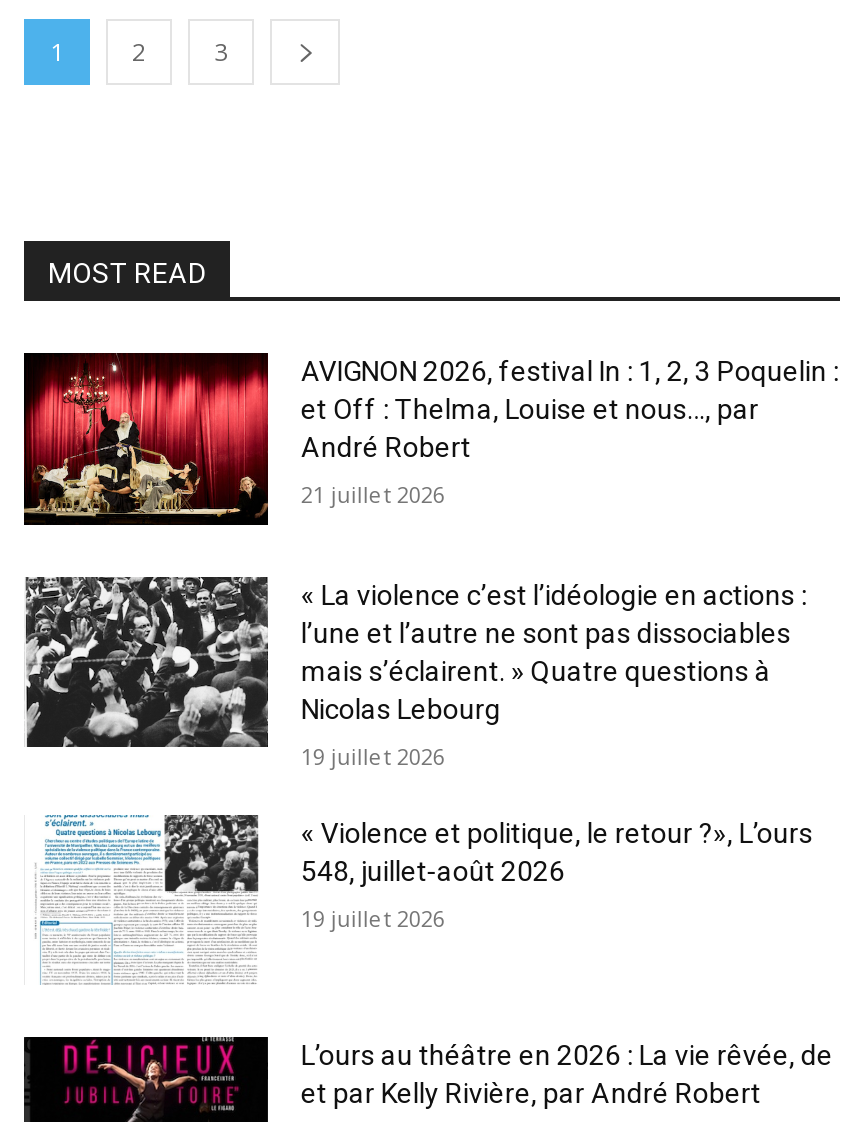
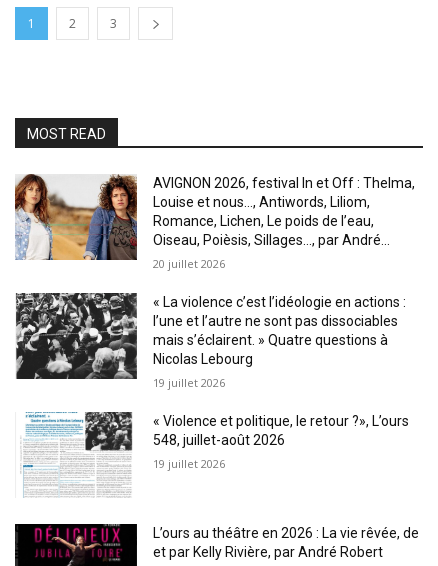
[22,351,839,527] [image] | AVIGNON 2026, festival In : 1, 2, 3 Poquelin : | et Off : Thelma, Louise et nous…, par | André Robert -> [14,173,415,261] [image] | AVIGNON 2026, festival In et Off : Thelma, | Louise et nous…, Antiwords, Liliom, | Romance, Lichen, Le poids de l’eau, | Oiseau, Poièsis, Sillages…, par André...
[301,479,445,509] 21 juillet 2026 -> [153,256,225,271] 20 juillet 2026

